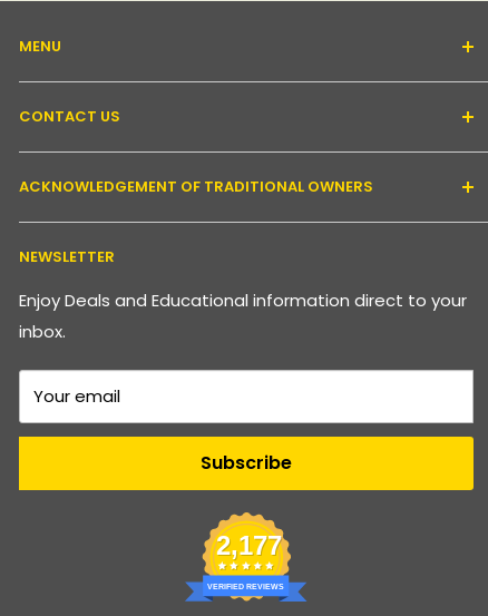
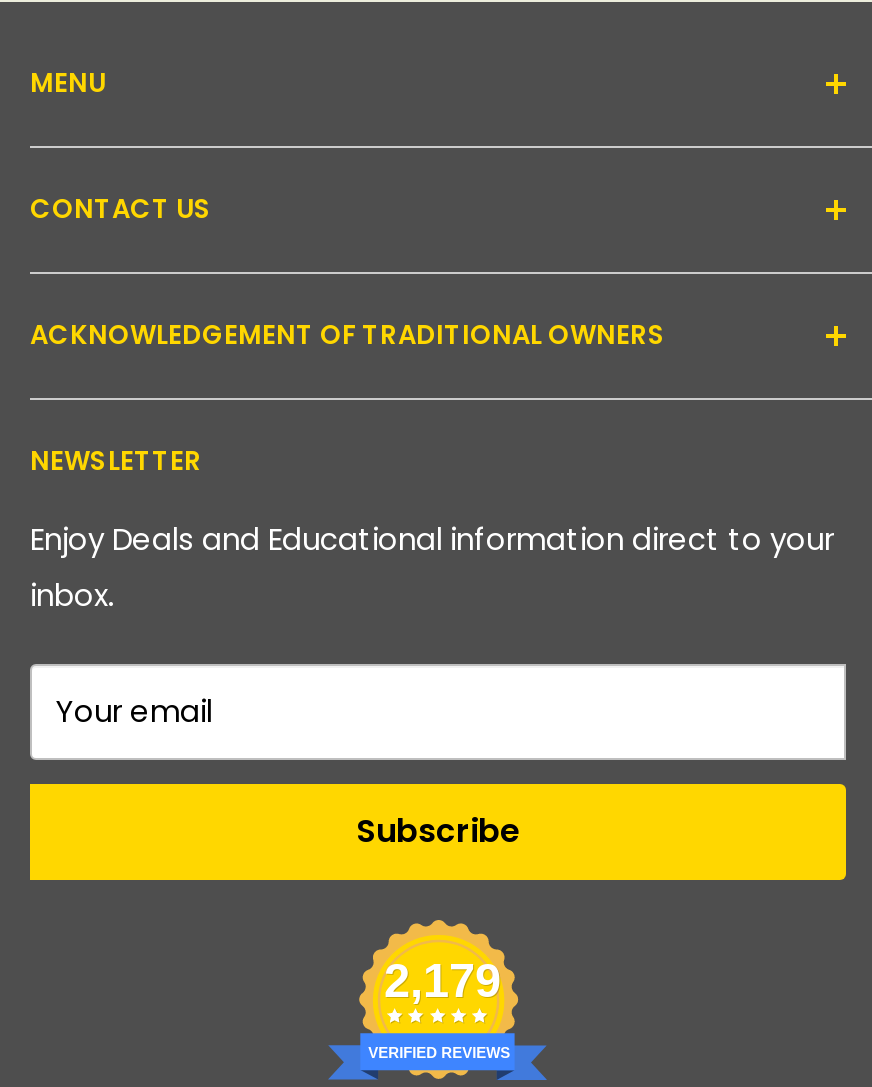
[216,531,282,560] 2,177 -> [384,953,501,1006] 2,179

